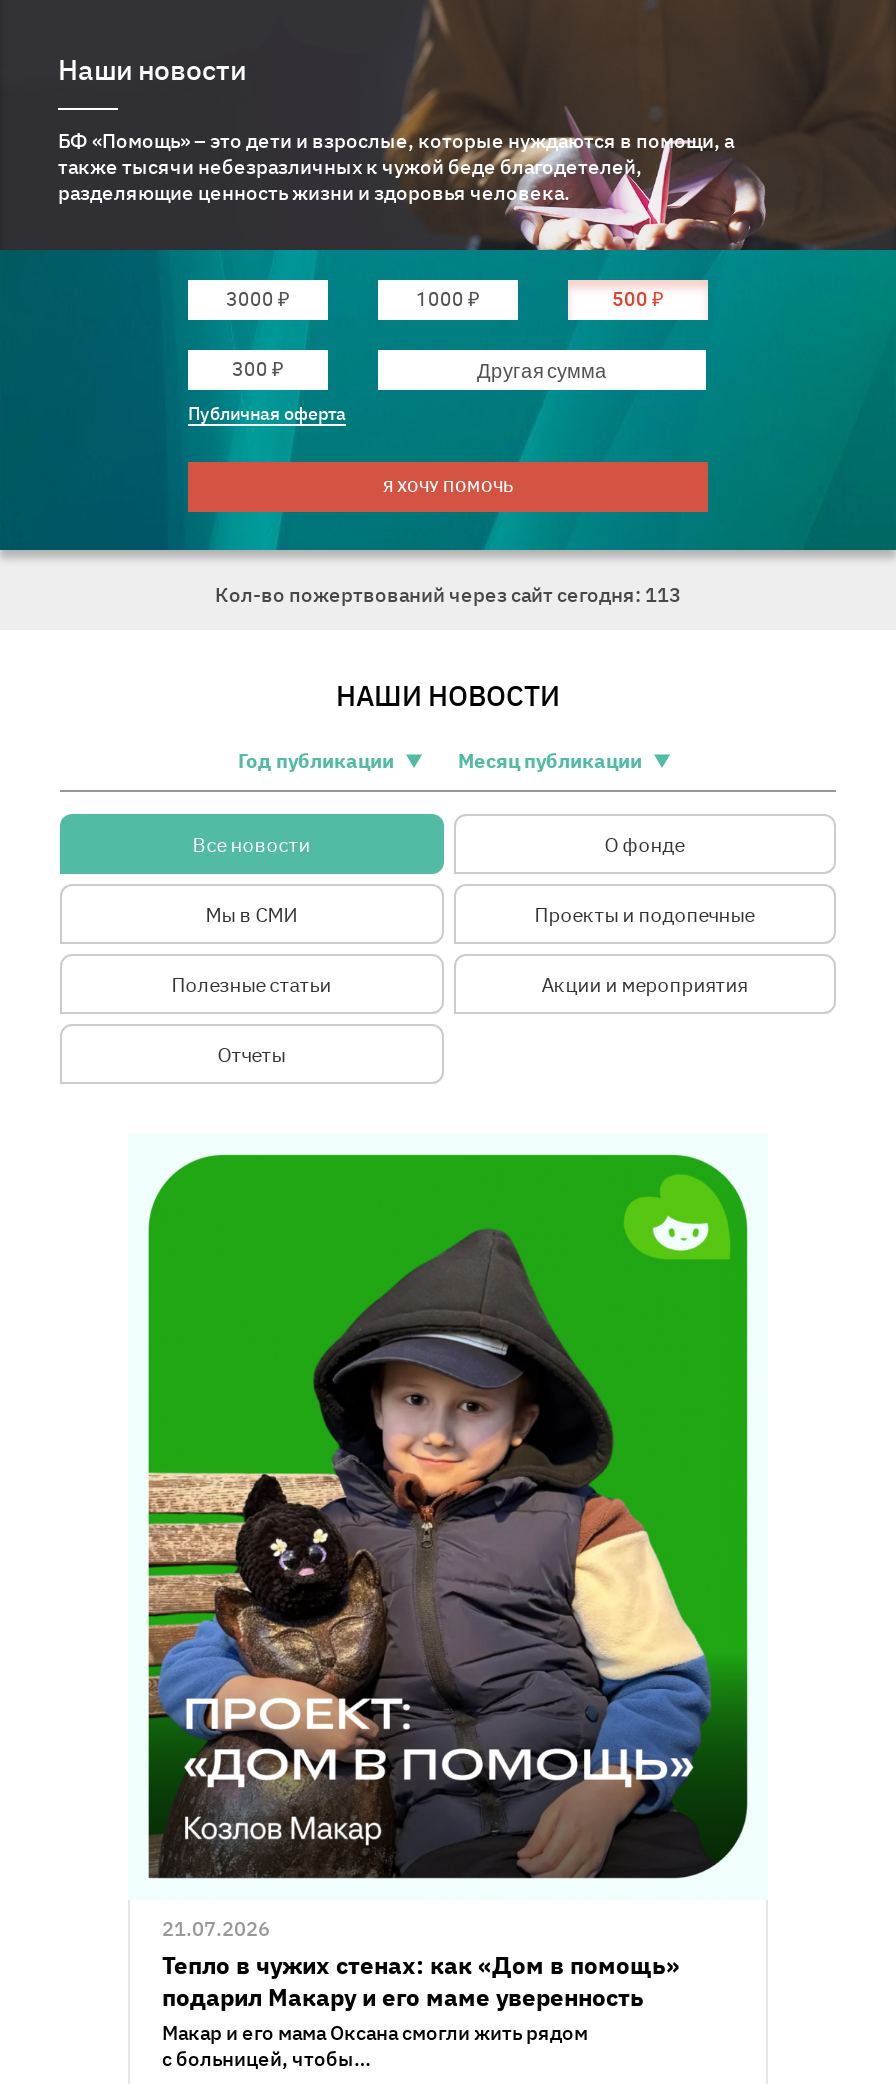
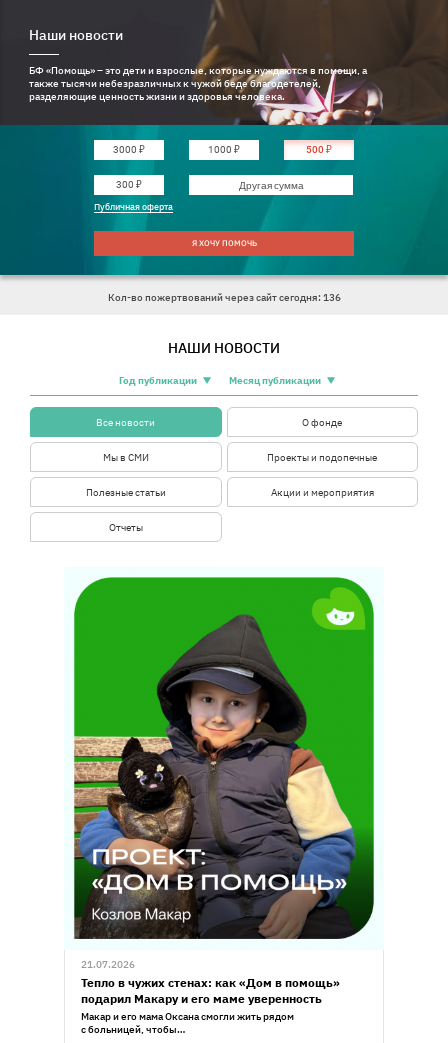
[215,582,681,608] Кол-во пожертвований через сайт сегодня: 113 -> [107,291,340,304] Кол-во пожертвований через сайт сегодня: 136

